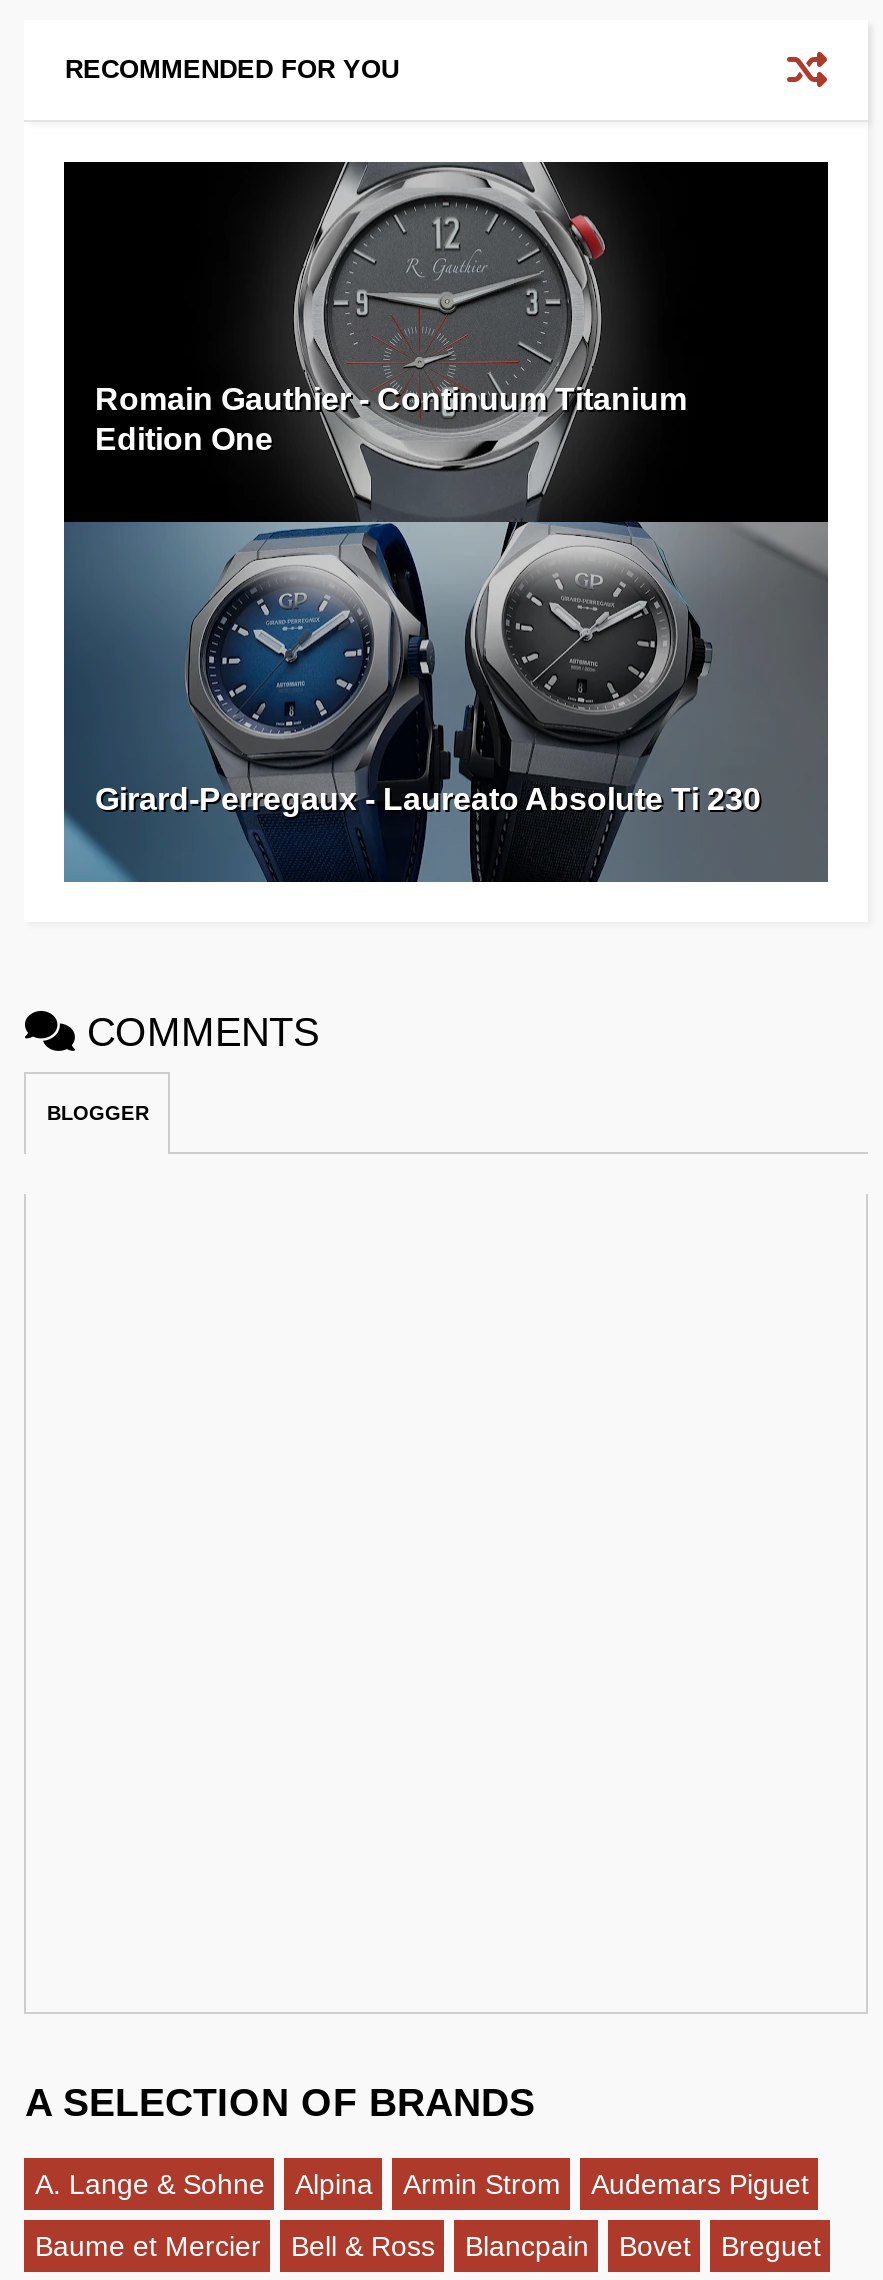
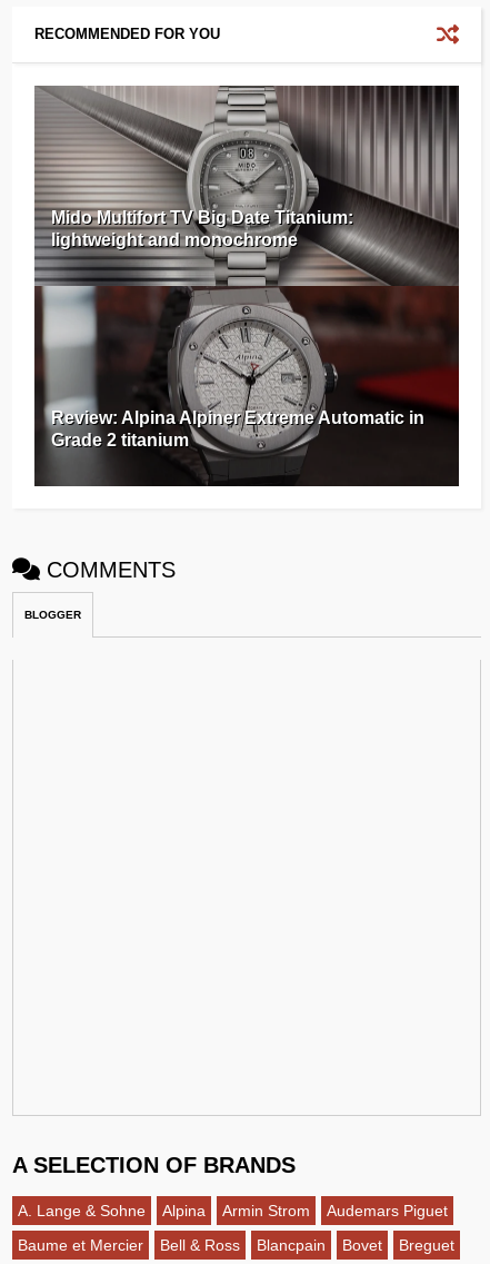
[62,162,828,884] [image] | Romain Gauthier - Continuum Titanium | Edition One -> [33,86,460,487] [image] | Mido Multifort TV Big Date Titanium: | lightweight and monochrome
[95,782,761,816] Girard-Perregaux - Laureato Absolute Ti 230 -> [52,409,425,450] Review: Alpina Alpiner Extreme Automatic in | Grade 2 titanium

